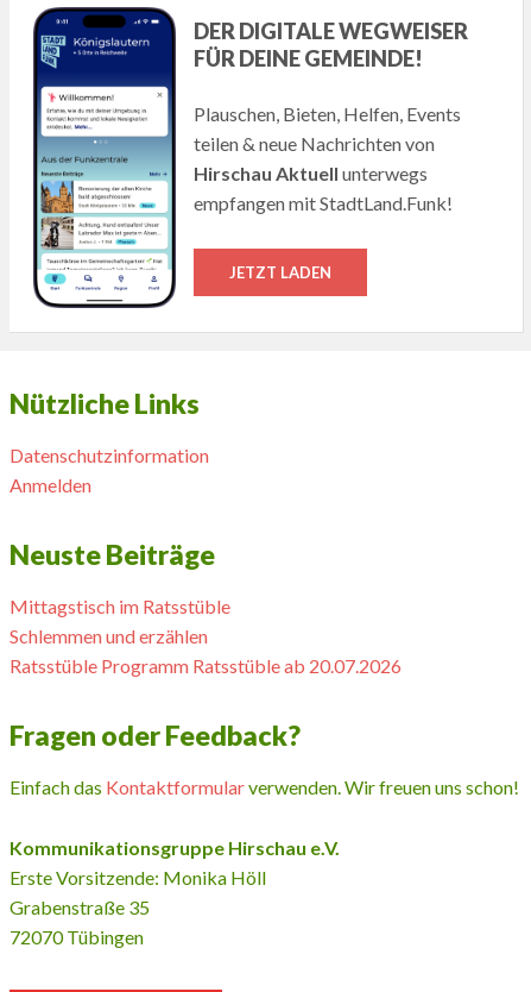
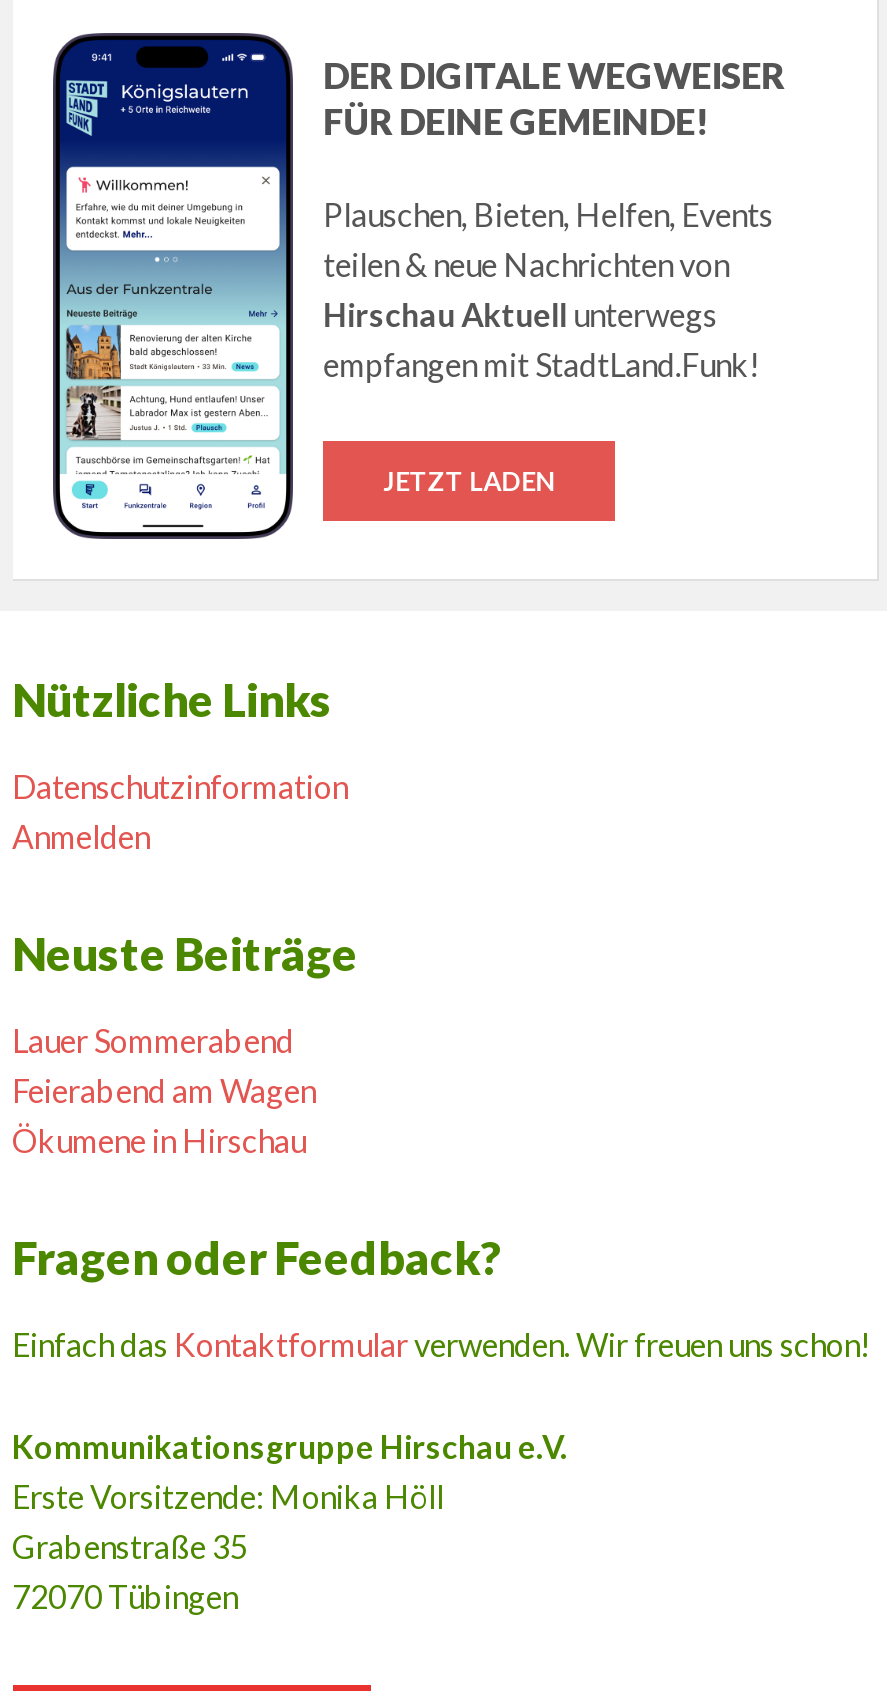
[9,595,401,677] Mittagstisch im Ratsstüble | Schlemmen und erzählen | Ratsstüble Programm Ratsstüble ab 20.07.2026 -> [12,1022,316,1160] Lauer Sommerabend | Feierabend am Wagen | Ökumene in Hirschau

